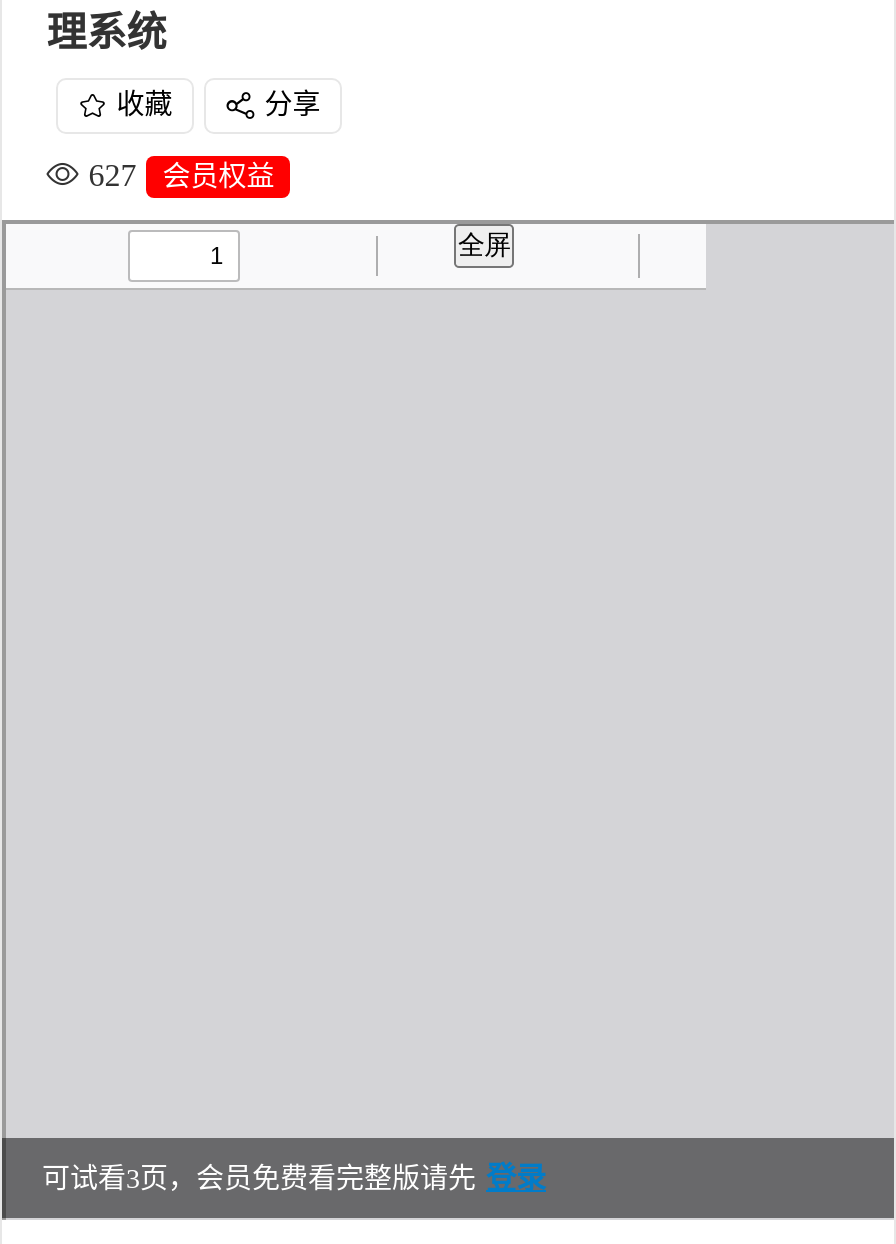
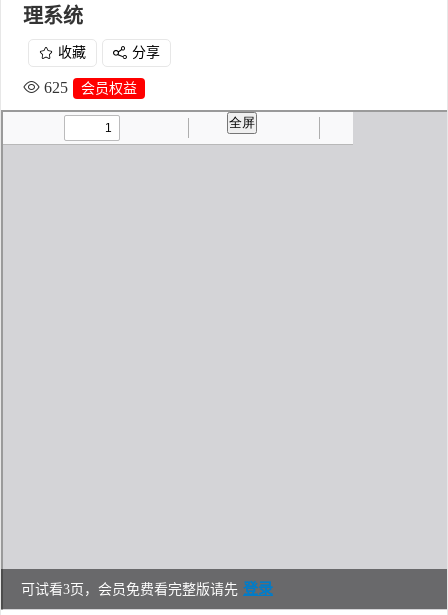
[89,158,275,192] 627 会员权益 -> [44,79,137,96] 625 会员权益

